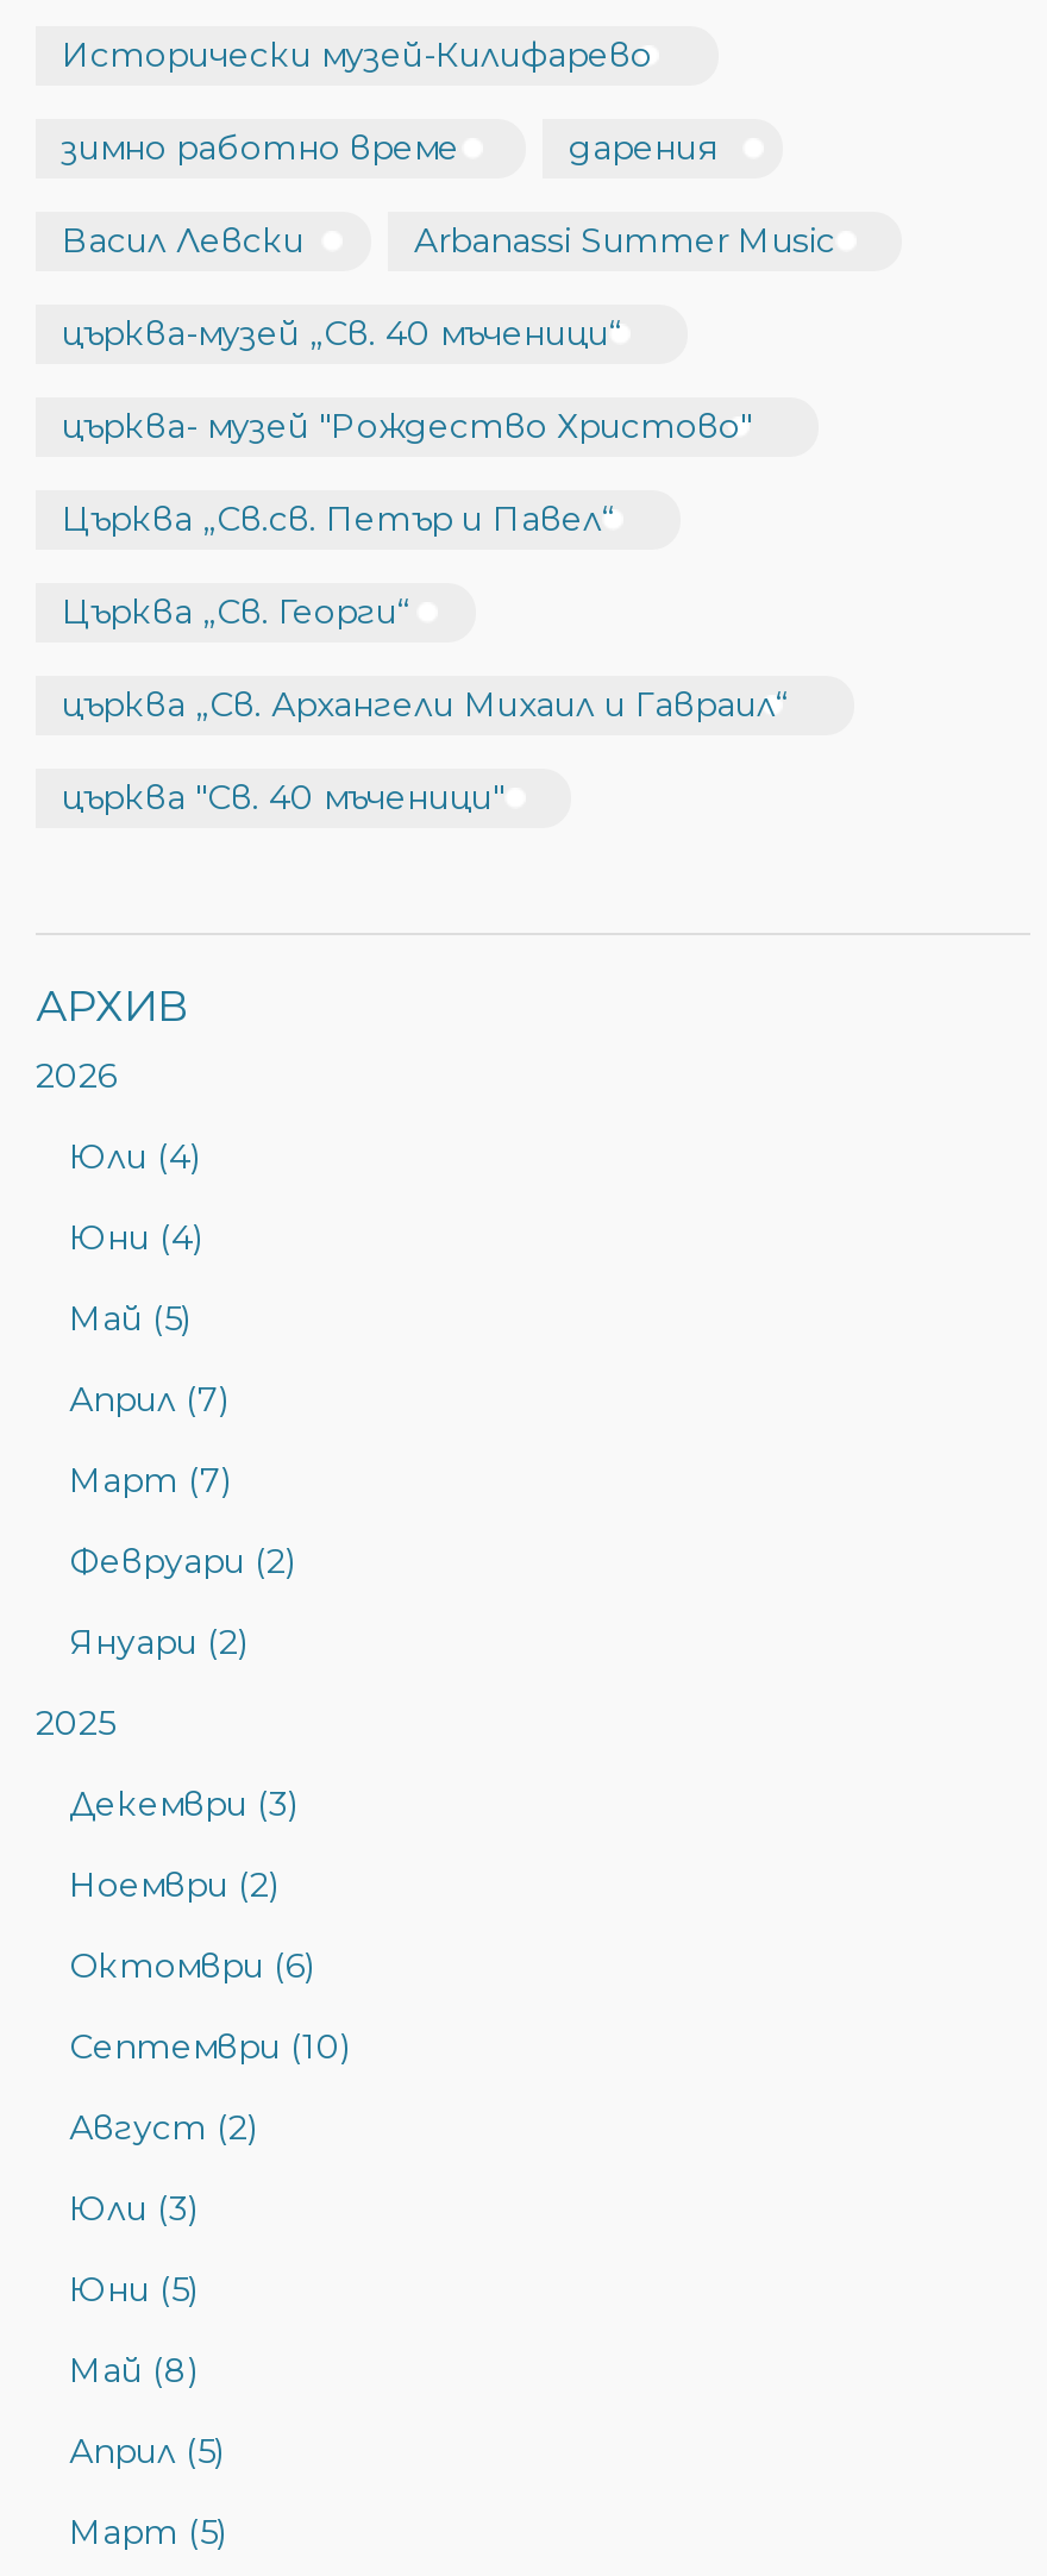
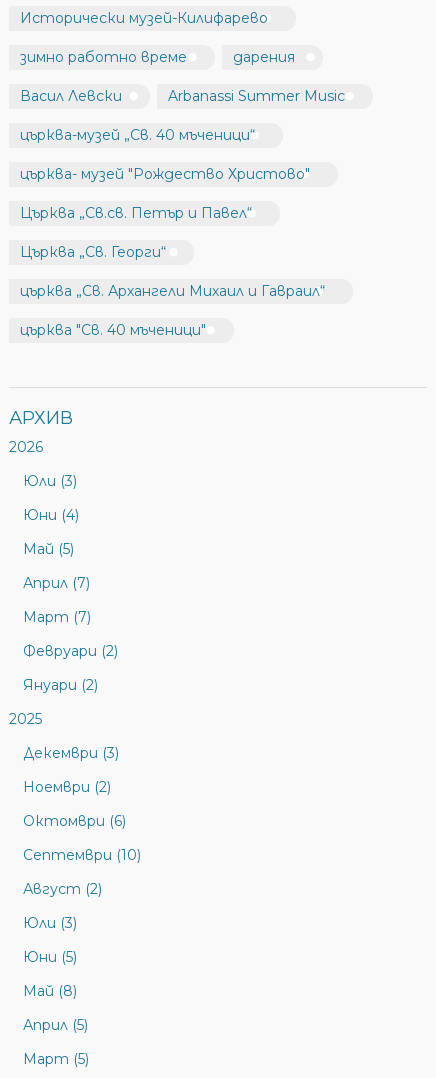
[69,1135,200,1178] Юли (4) -> [23,472,77,490] Юли (3)

